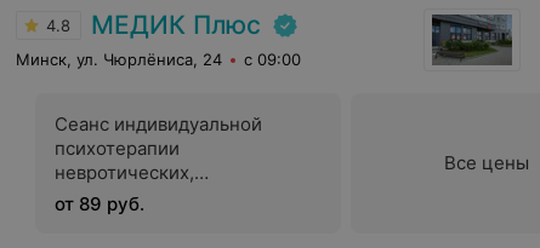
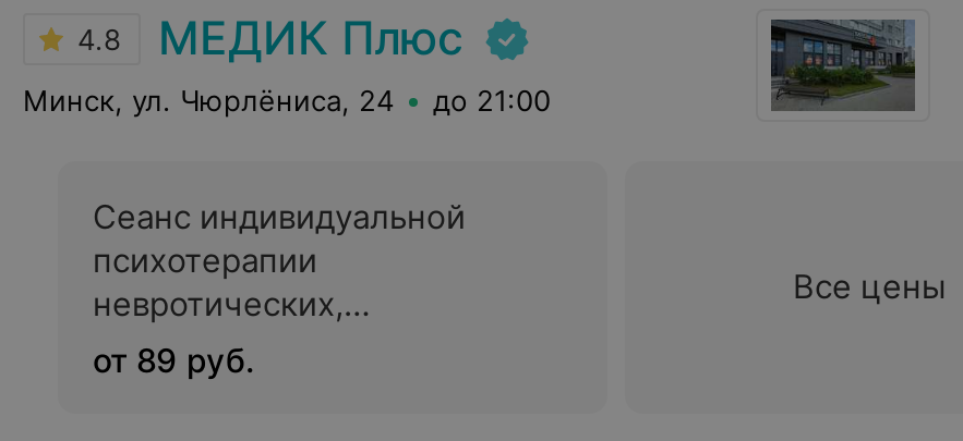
[16,50,301,69] Минск, ул. Чюрлёниса, 24 с 09:00 -> [23,83,551,118] Минск, ул. Чюрлёниса, 24 до 21:00

